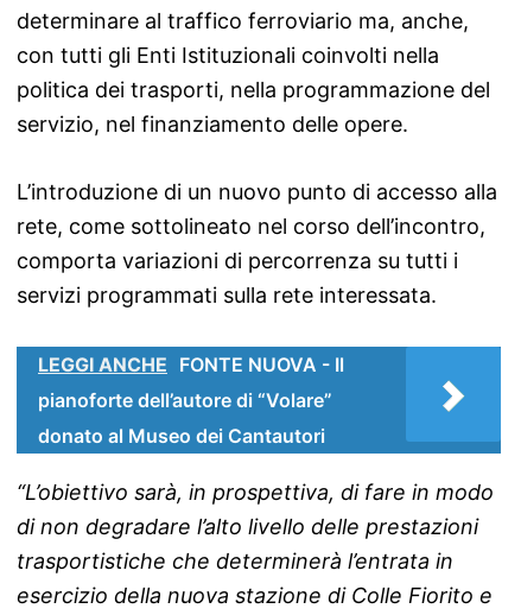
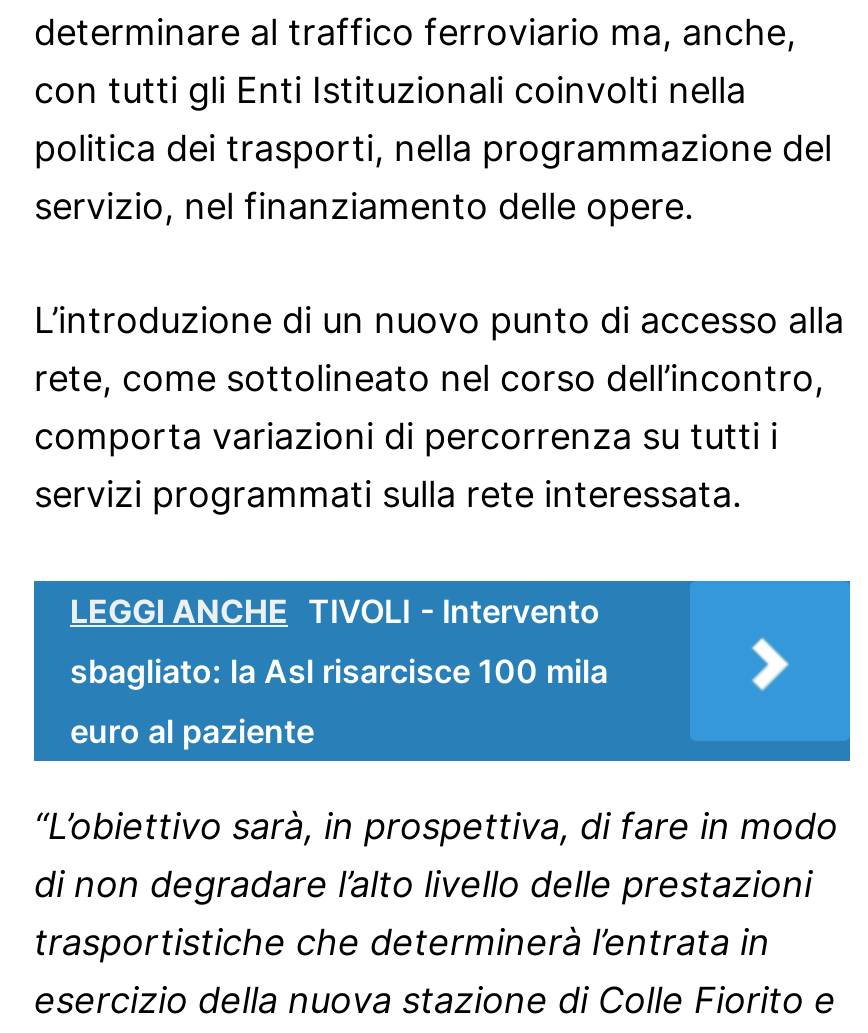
[38,353,344,377] LEGGI ANCHE FONTE NUOVA - Il -> [70,591,600,631] LEGGI ANCHE TIVOLI - Intervento
[38,388,332,412] pianoforte dell’autore di “Volare” -> [70,651,608,691] sbagliato: la Asl risarcisce 100 mila
[38,424,325,448] donato al Museo dei Cantautori -> [70,711,314,751] euro al paziente

